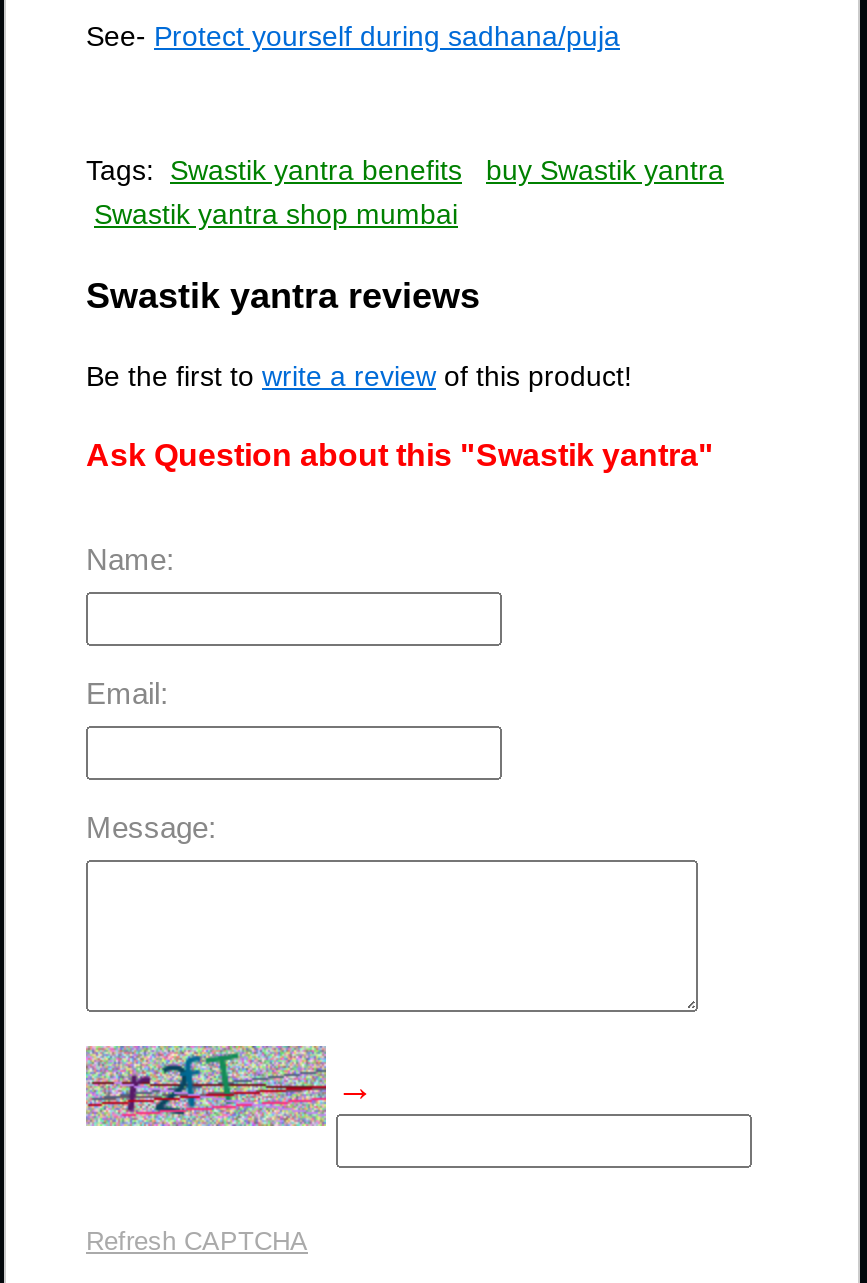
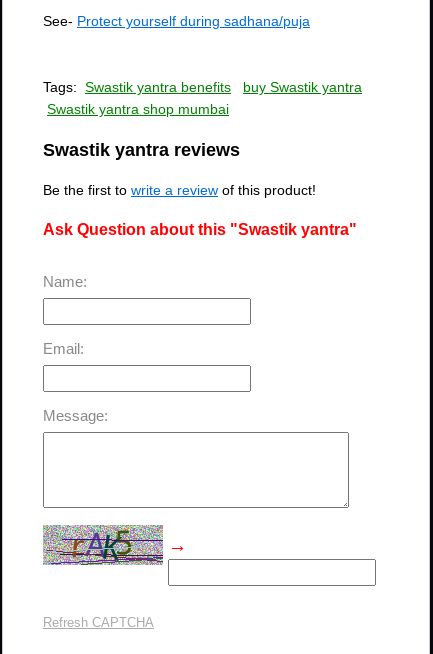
[88,1045,326,1127] [image] -> [43,525,163,565] [image]

